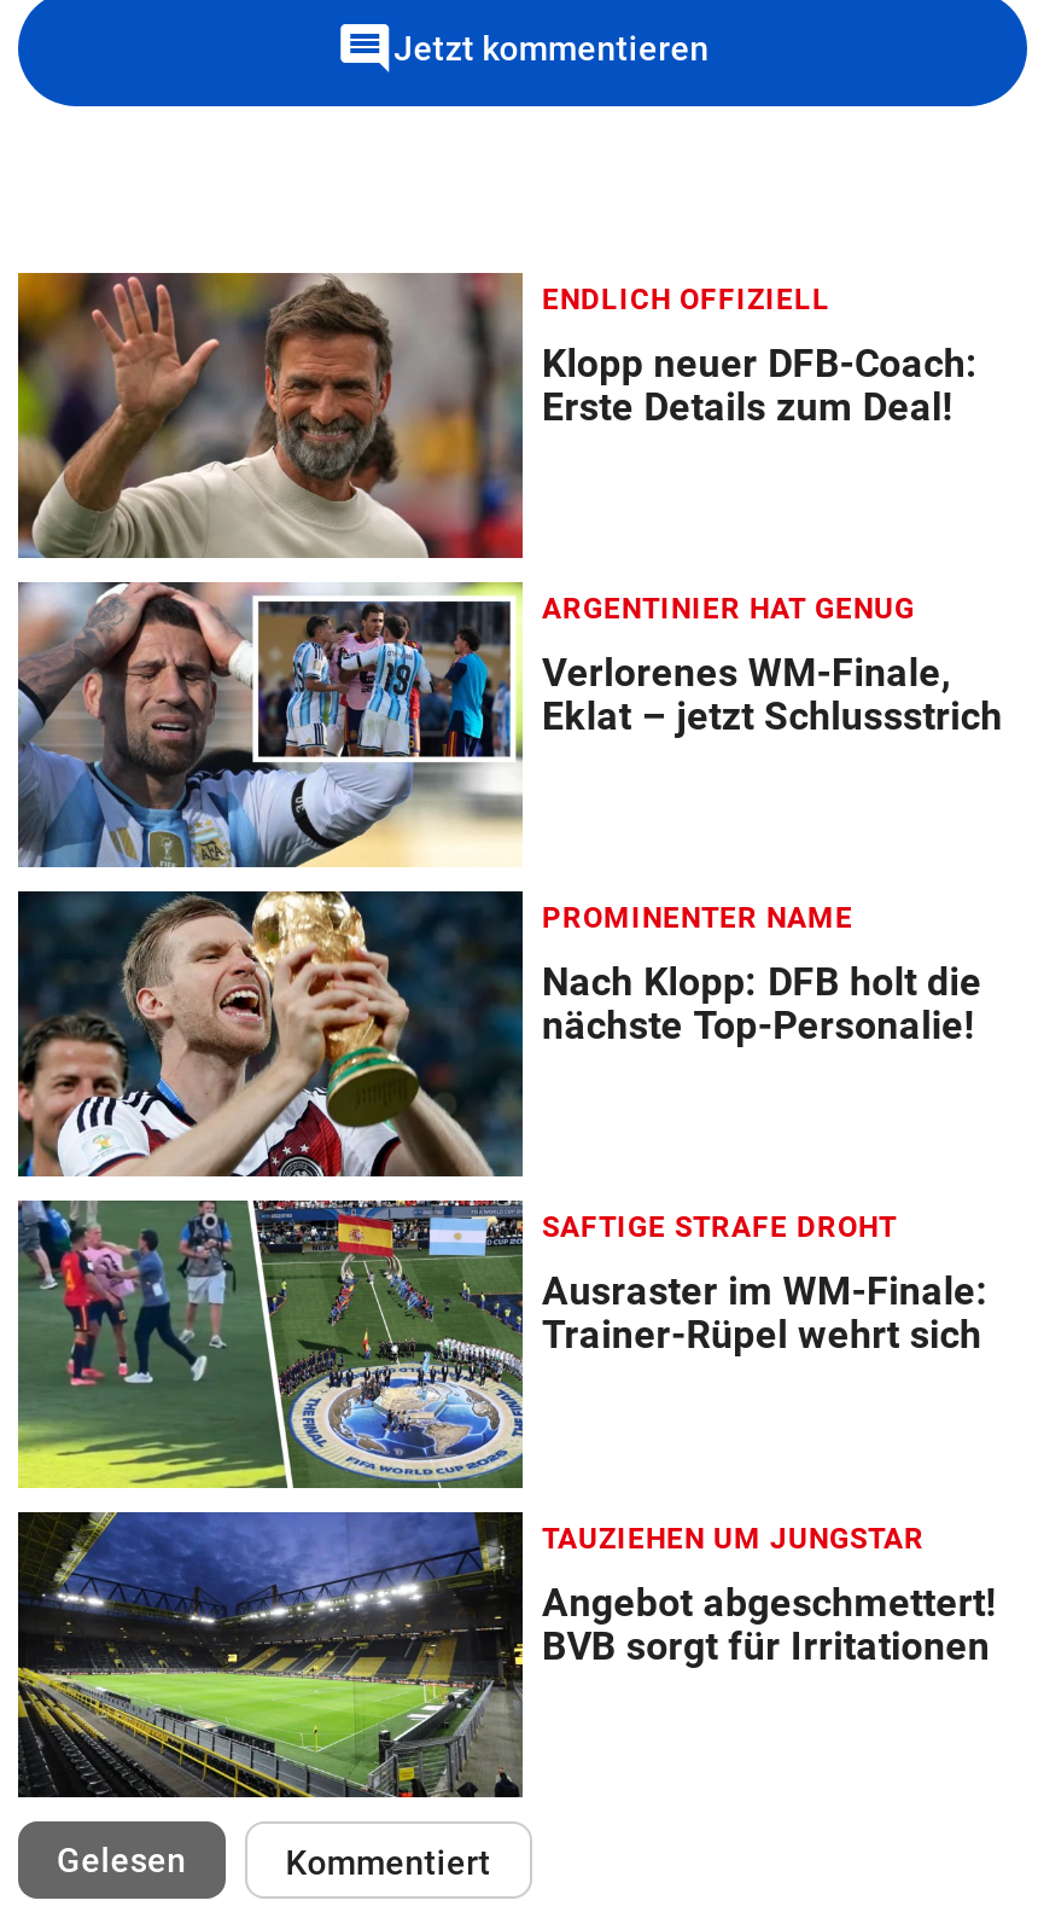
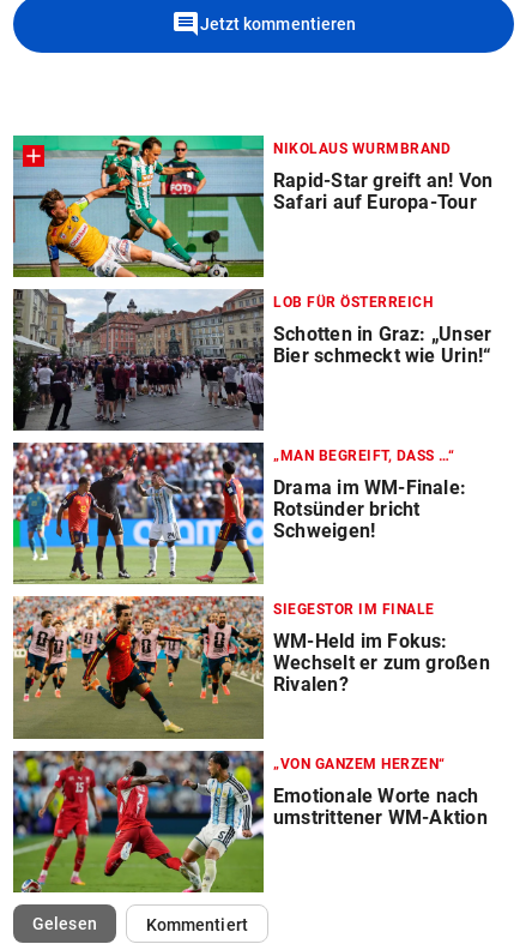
[16,271,830,560] [image] | ENDLICH OFFIZIELL -> [12,134,451,278] [image] | NIKOLAUS WURMBRAND
[542,341,978,430] Klopp neuer DFB-Coach: | Erste Details zum Deal! -> [273,169,493,214] Rapid-Star greift an! Von | Safari auf Europa-Tour
[16,580,915,867] [image] | ARGENTINIER HAT GENUG -> [12,288,433,432] [image] | LOB FÜR ÖSTERREICH
[542,650,1003,740] Verlorenes WM-Finale, | Eklat – jetzt Schlussstrich -> [273,323,492,367] Schotten in Graz: „Unser | Bier schmeckt wie Urin!“
[16,889,853,1179] [image] | PROMINENTER NAME -> [12,441,454,585] [image] | „MAN BEGREIFT, DASS …“
[542,960,982,1049] Nach Klopp: DFB holt die | nächste Top-Personalie! -> [273,477,466,543] Drama im WM-Finale: | Rotsünder bricht | Schweigen!
[16,1198,897,1490] [image] | SAFTIGE STRAFE DROHT -> [12,595,434,740] [image] | SIEGESTOR IM FINALE
[542,1269,989,1359] Ausraster im WM-Finale: | Trainer-Rüpel wehrt sich -> [273,630,490,696] WM-Held im Fokus: | Wechselt er zum großen | Rivalen?
[16,1510,925,1800] [image] | TAUZIEHEN UM JUNGSTAR -> [12,750,445,894] [image] | „VON GANZEM HERZEN“
[542,1579,996,1668] Angebot abgeschmettert! | BVB sorgt für Irritationen -> [273,784,487,828] Emotionale Worte nach | umstrittener WM-Aktion

